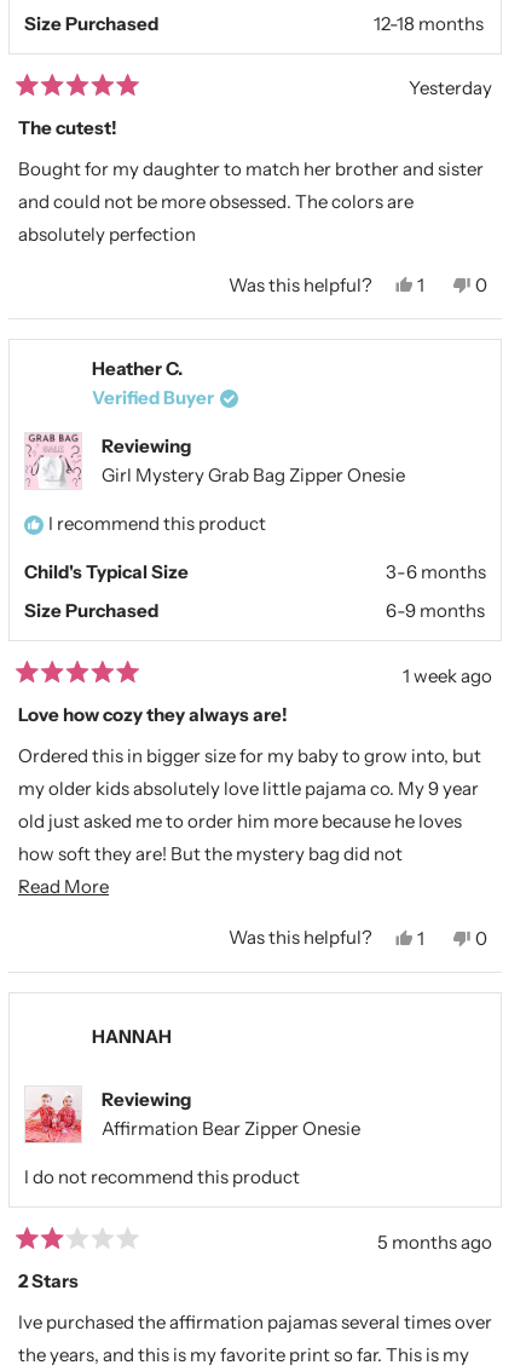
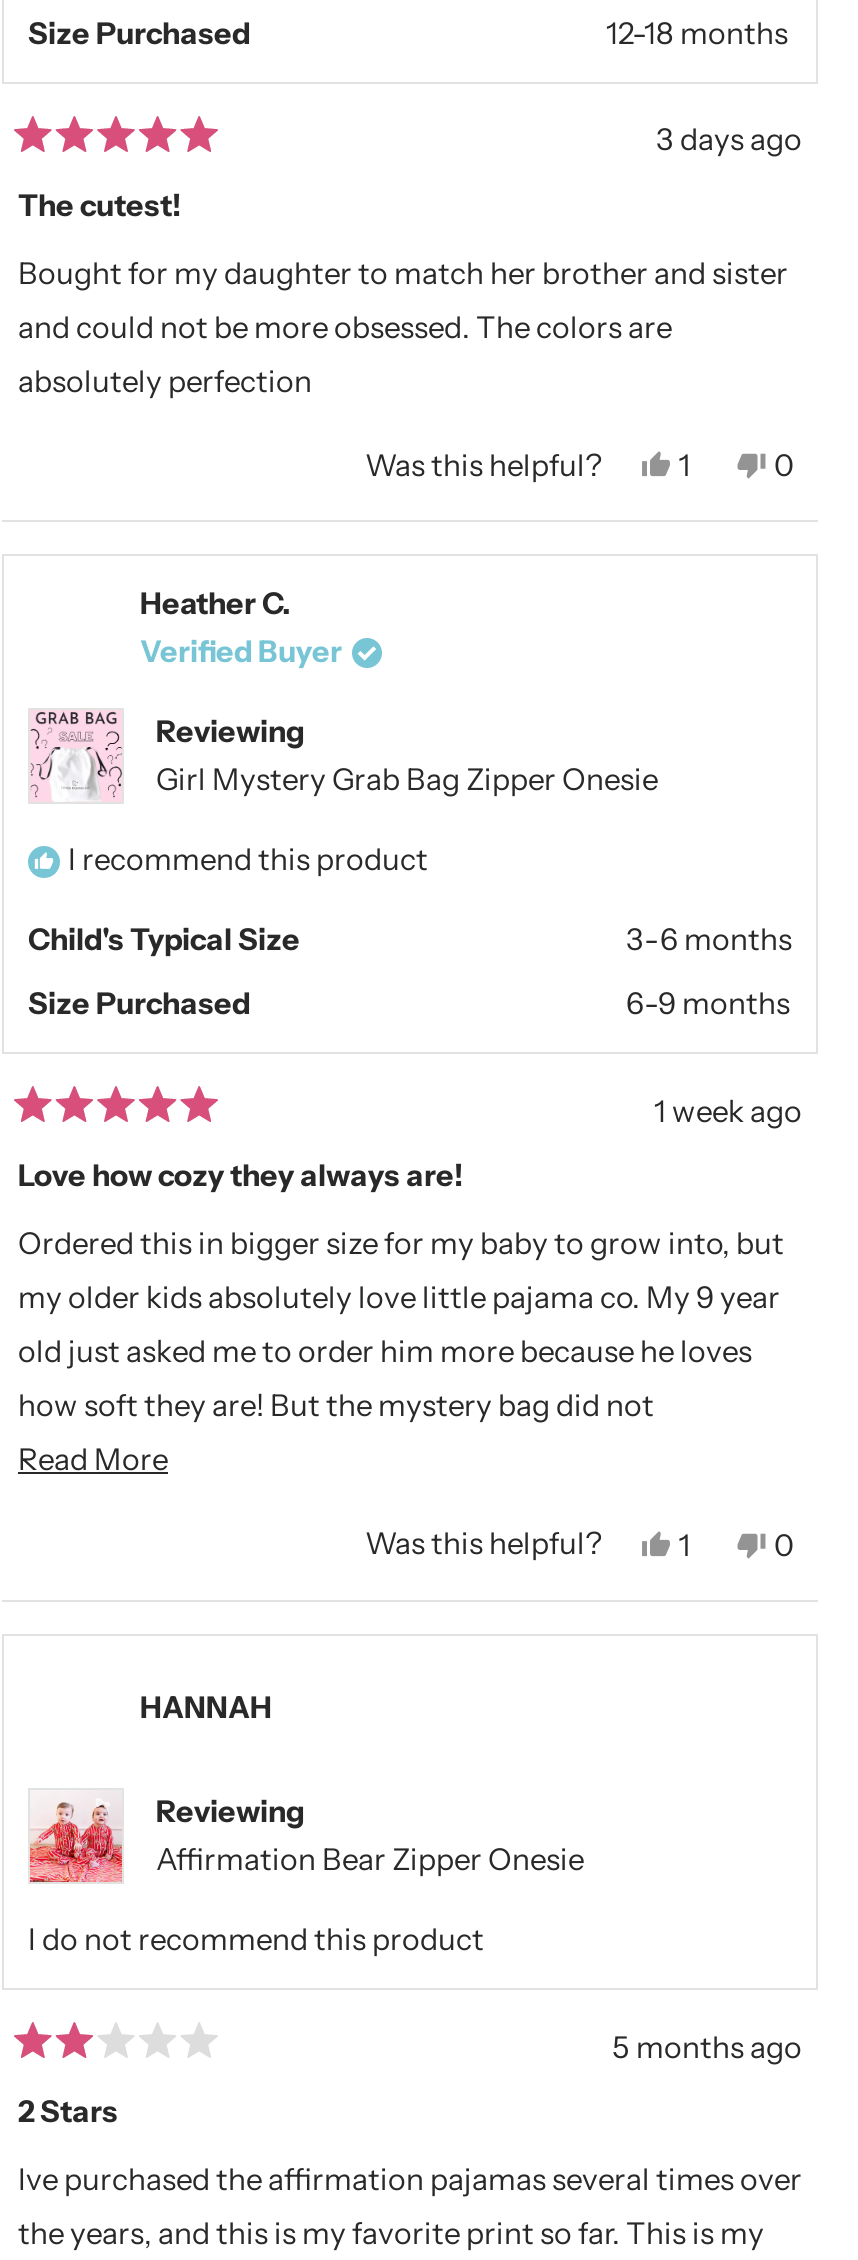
[409,76,492,99] Yesterday -> [656,120,802,158] 3 days ago

